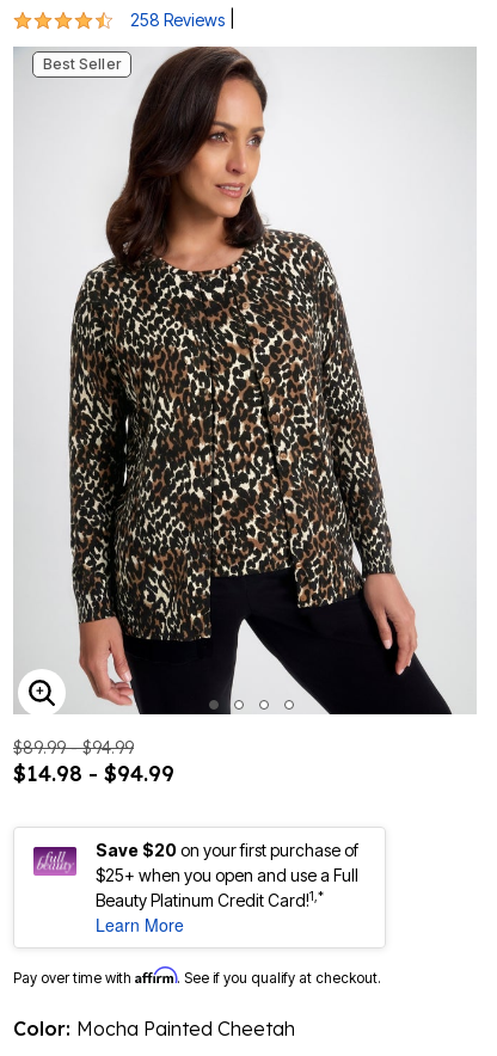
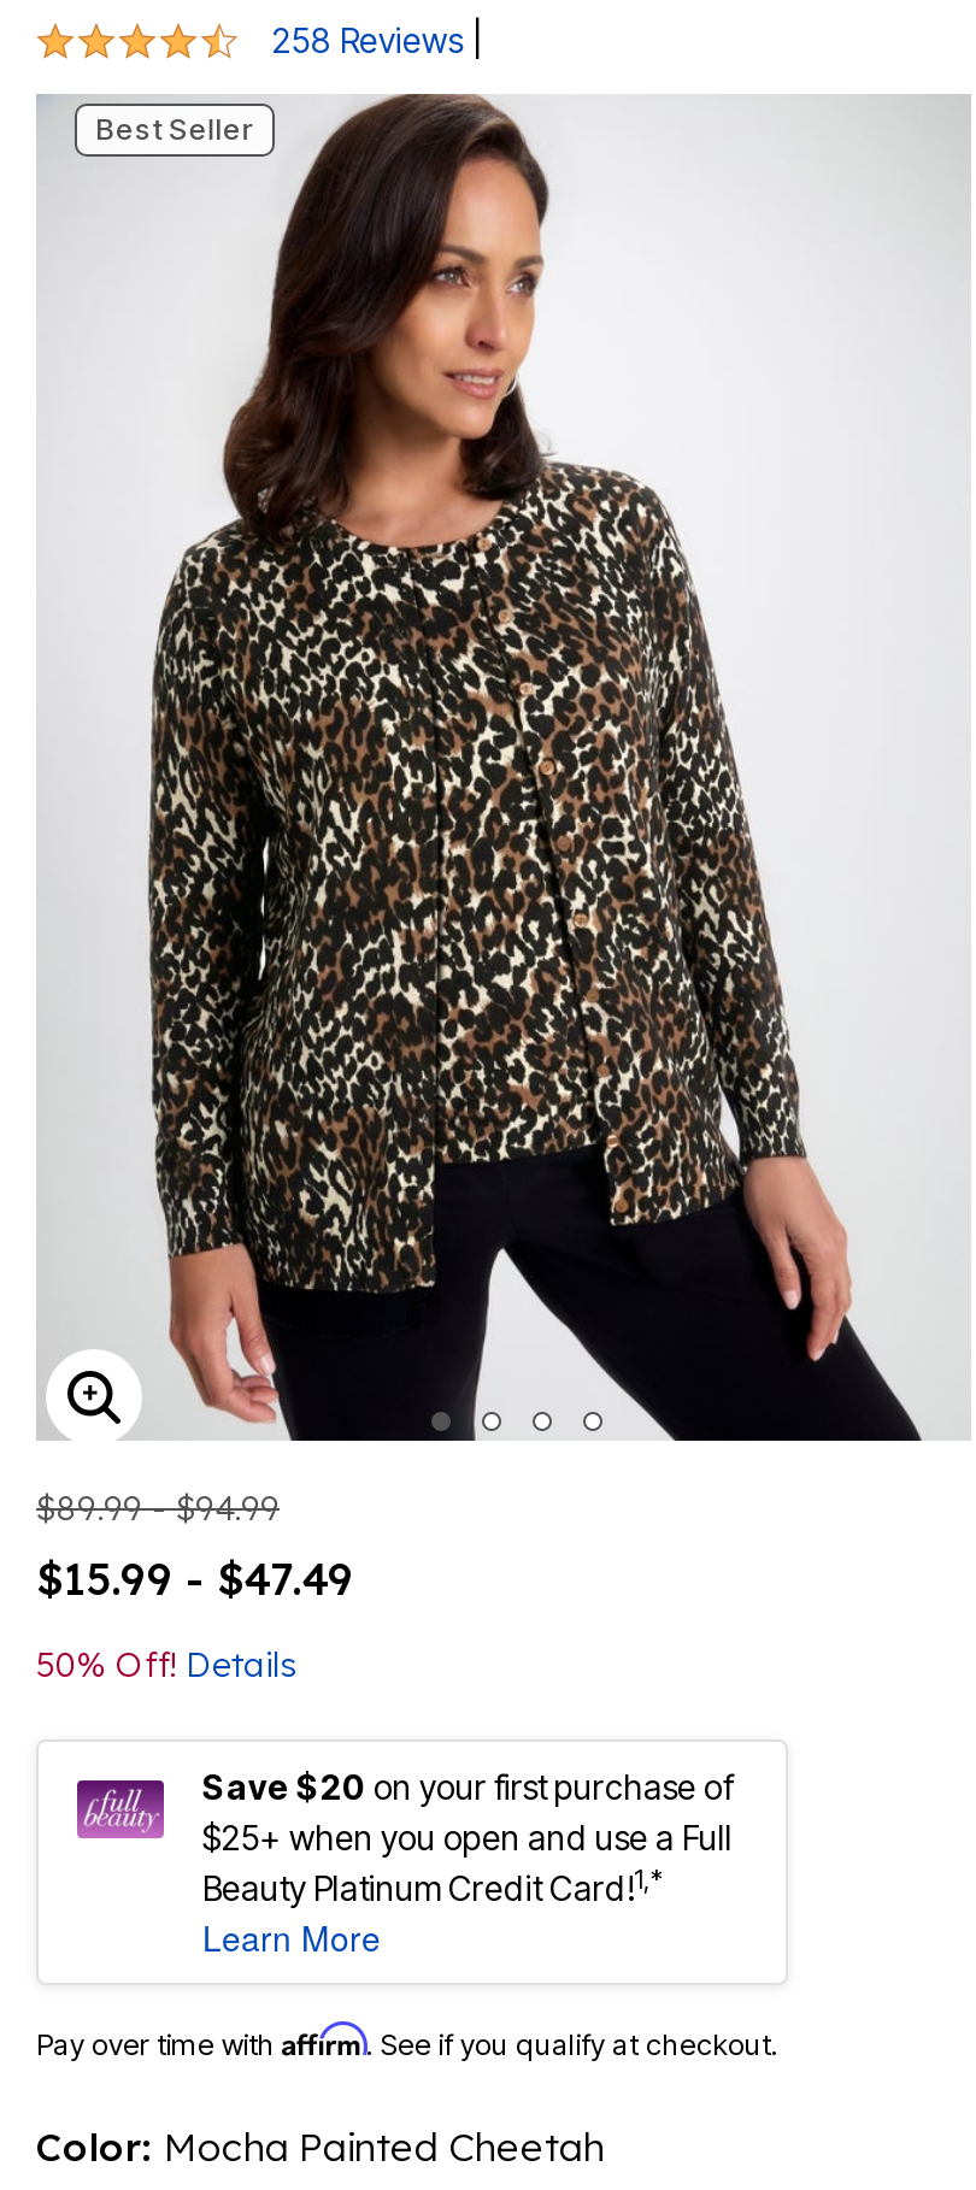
[13,760,174,787] $14.98 - $94.99 -> [36,1552,354,1686] $15.99 - $47.49 | 50% Off! Details

